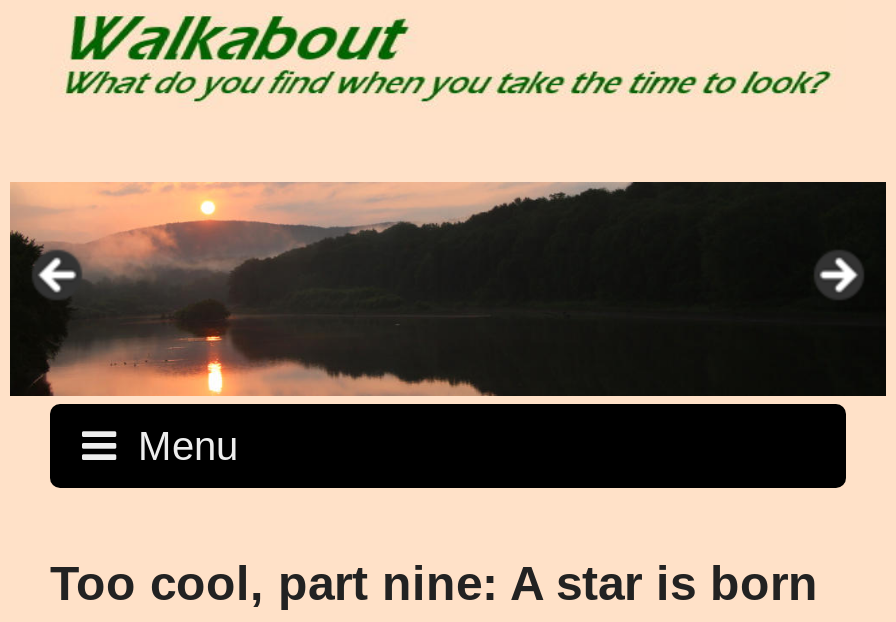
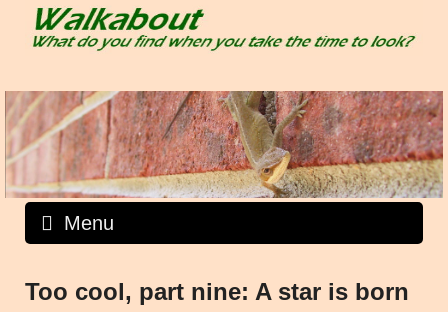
[8,180,888,398] [image] -> [5,91,444,198] [image]

